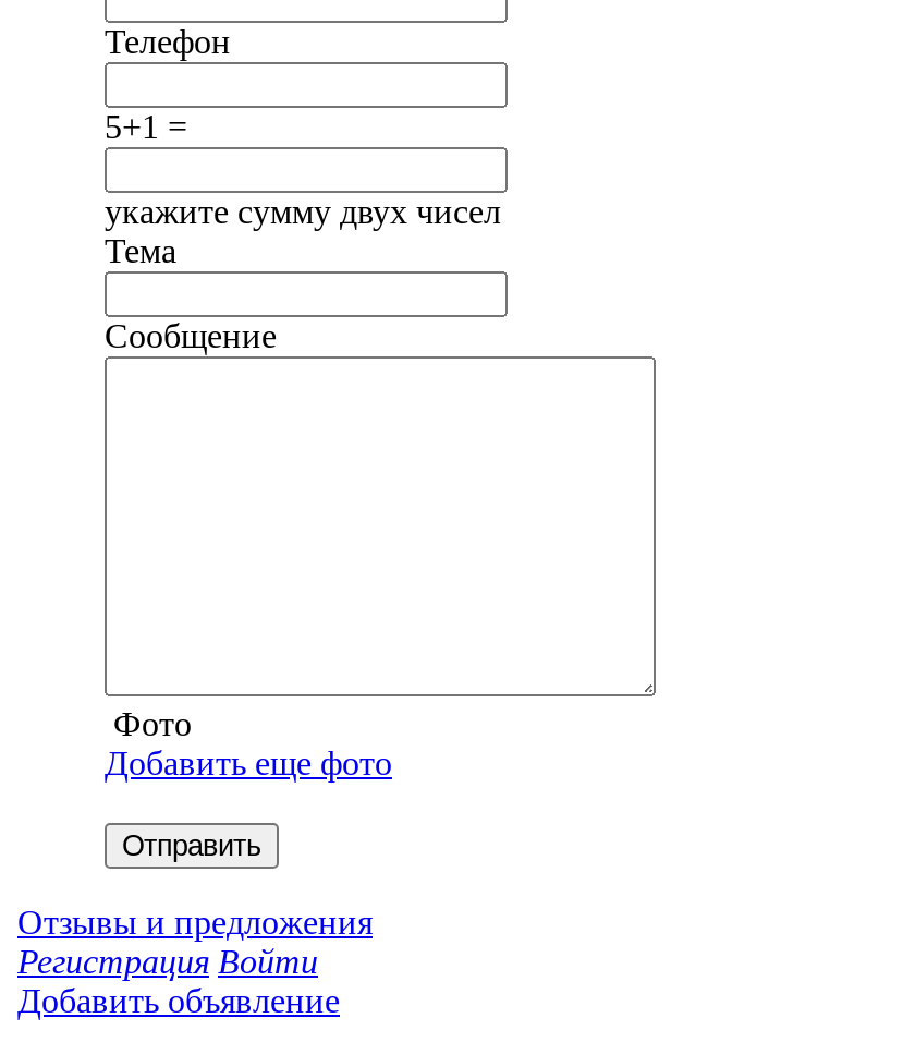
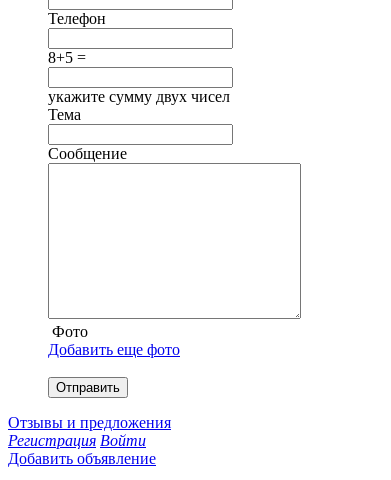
[105,108,187,145] 5+1 = -> [48,49,86,66] 8+5 =

